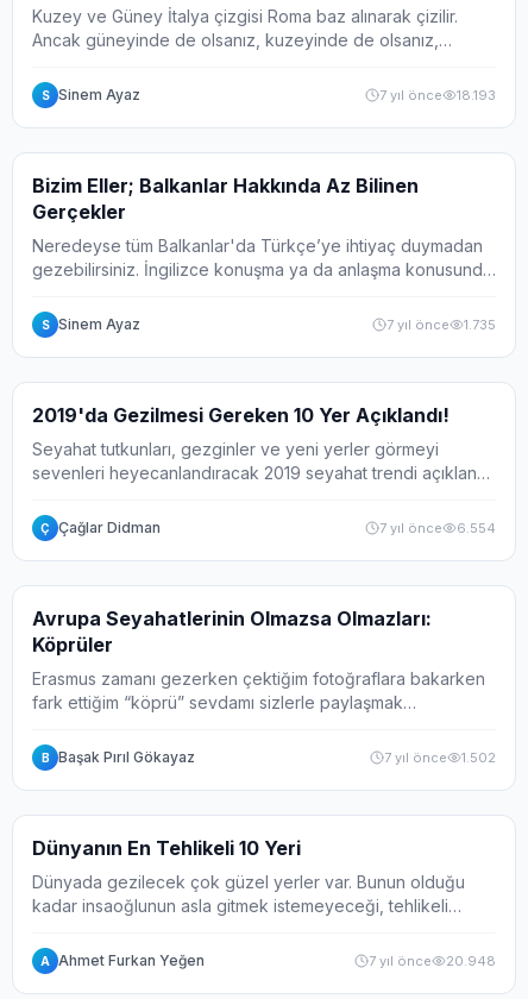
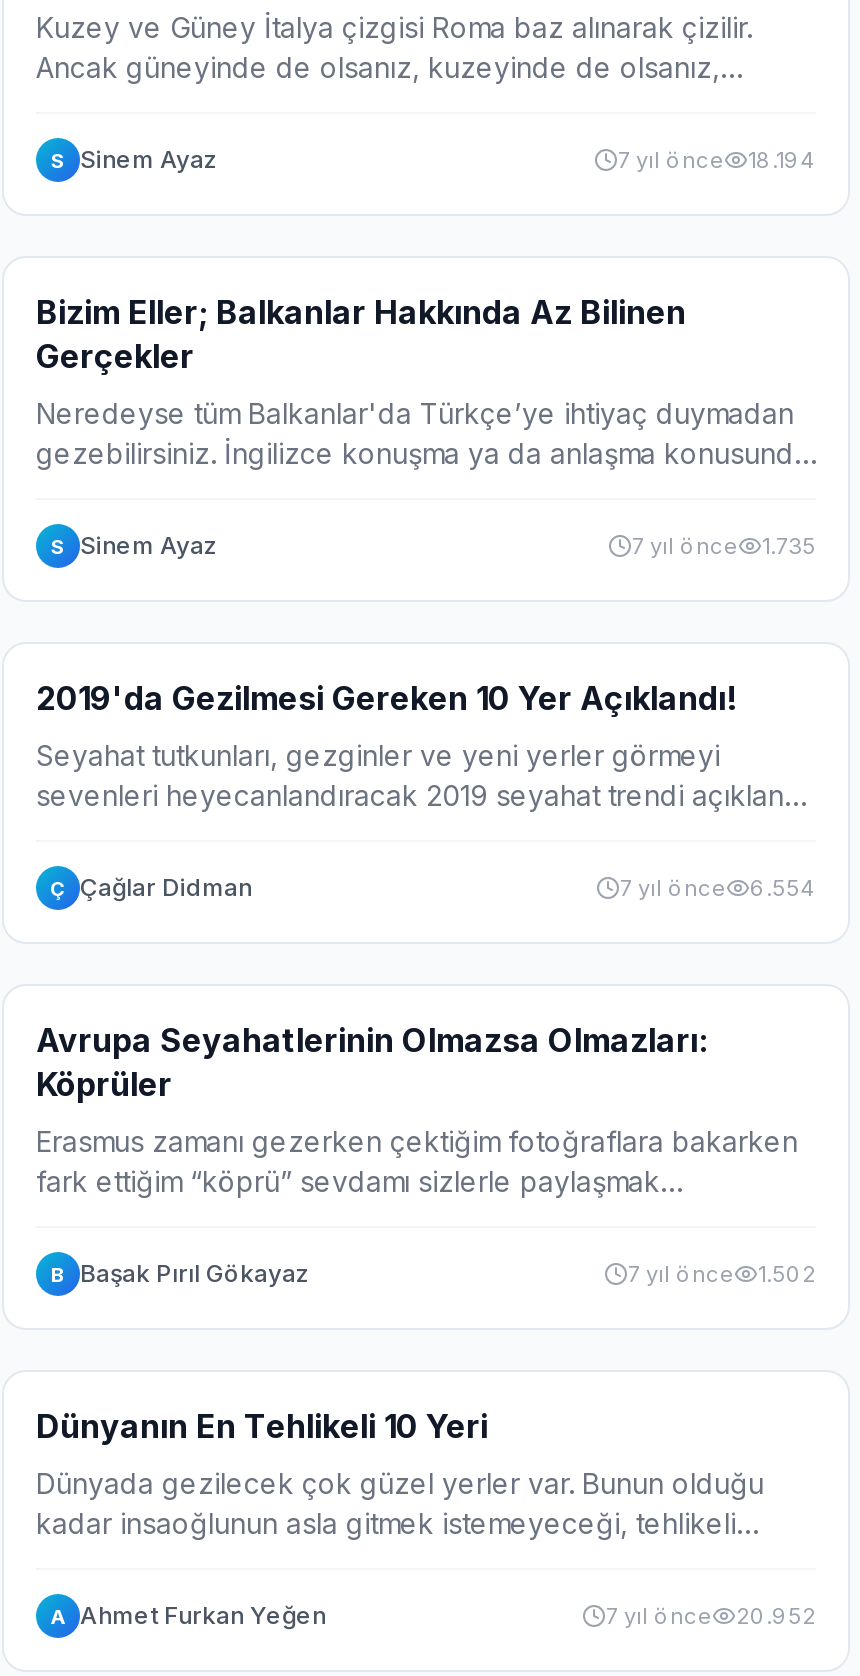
[457,87,496,103] 18.193 -> [748,146,816,174] 18.194
[446,953,496,969] 20.948 -> [736,1602,816,1630] 20.952

